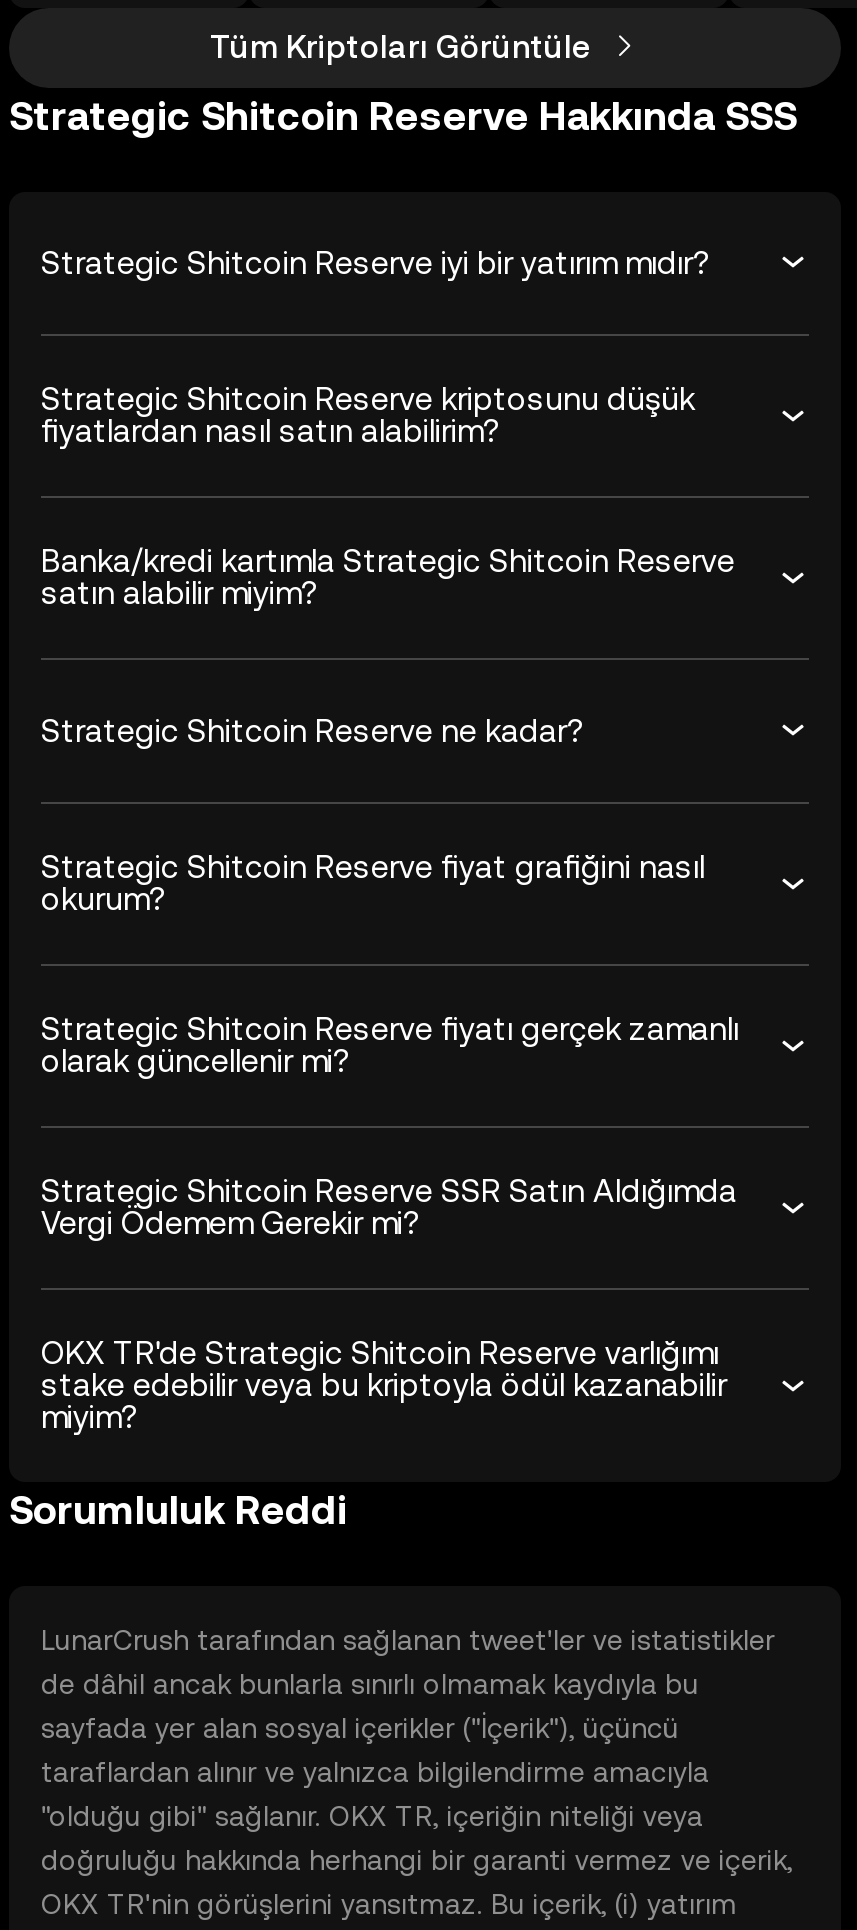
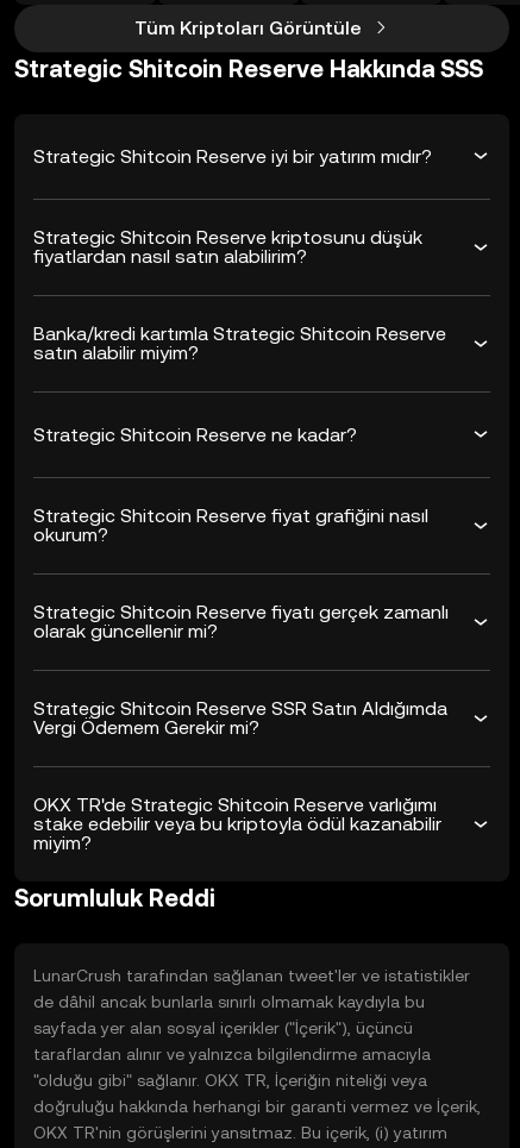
[41,1800,703,1832] "olduğu gibi" sağlanır. OKX TR, içeriğin niteliği veya -> [33,1071,427,1090] "olduğu gibi" sağlanır. OKX TR, İçeriğin niteliği veya
[41,1844,793,1876] doğruluğu hakkında herhangi bir garanti vermez ve içerik, -> [33,1097,481,1116] doğruluğu hakkında herhangi bir garanti vermez ve İçerik,

